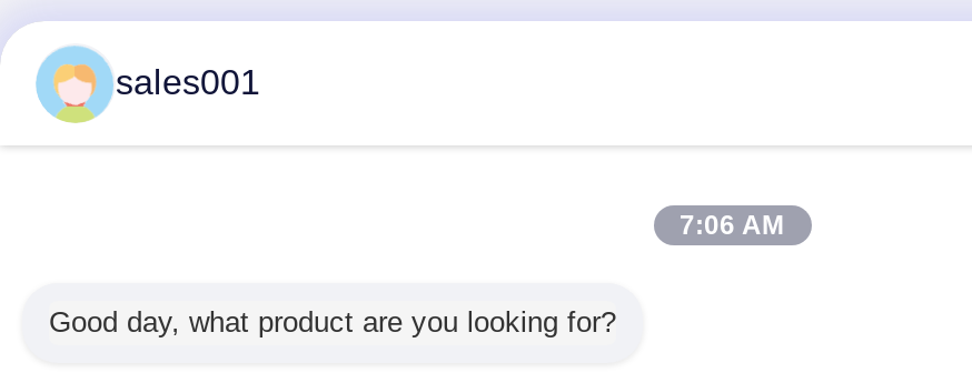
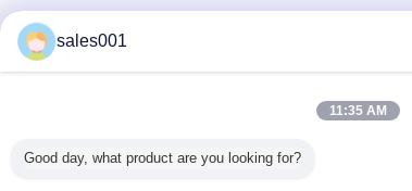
[680,210,784,241] 7:06 AM -> [329,103,386,118] 11:35 AM

